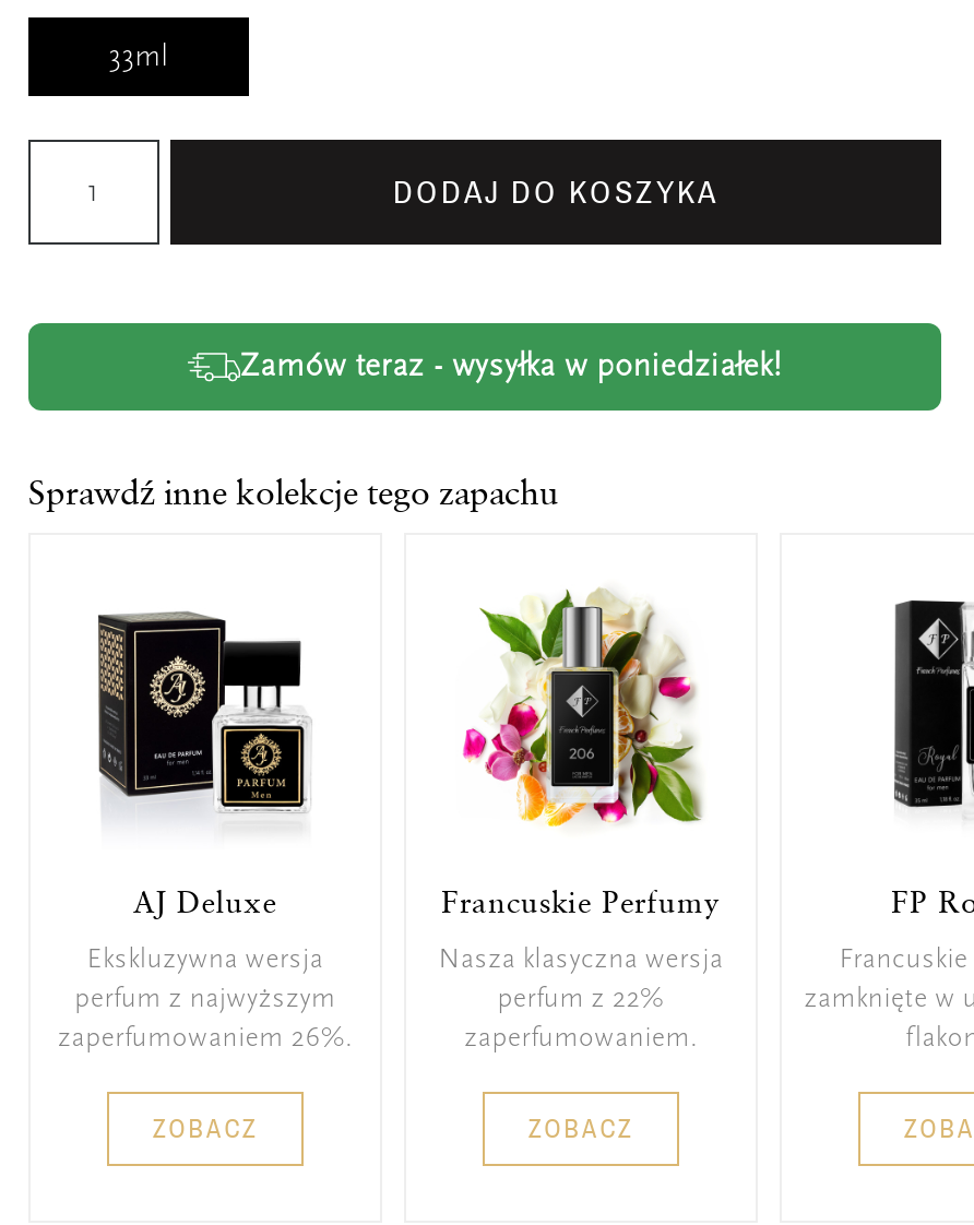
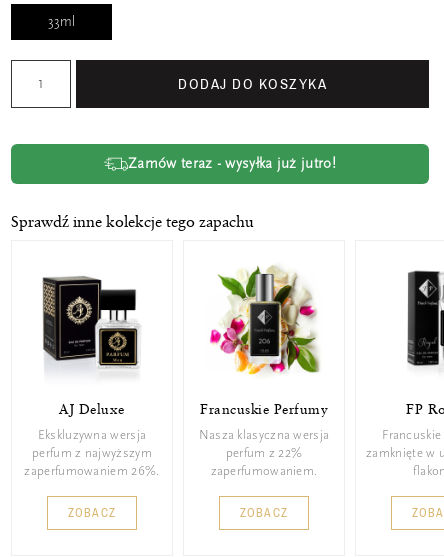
[240,345,782,385] Zamów teraz - wysyłka w poniedziałek! -> [128,154,336,172] Zamów teraz - wysyłka już jutro!

